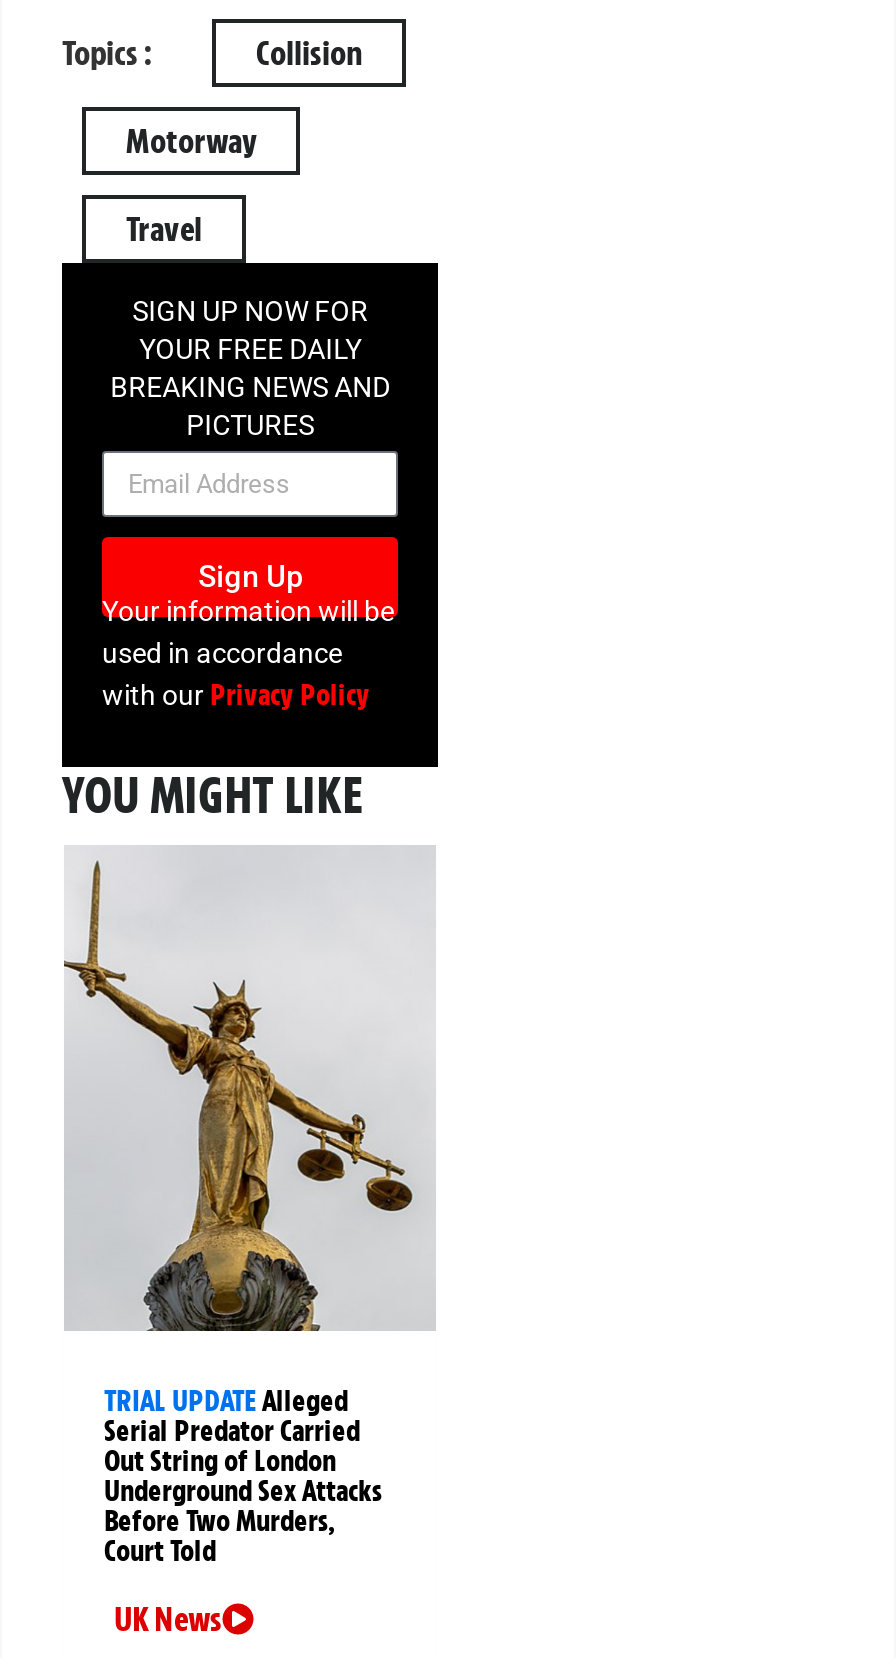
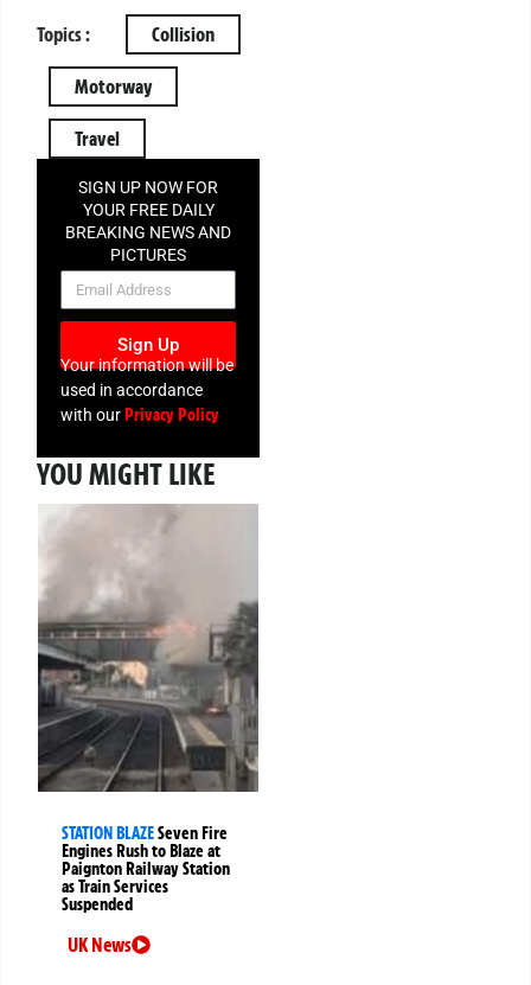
[64,851,436,1568] [image] | TRIAL UPDATE Alleged | Serial Predator Carried | Out String of London | Underground Sex Attacks | Before Two Murders, | Court Told -> [37,505,260,914] [image] | STATION BLAZE Seven Fire | Engines Rush to Blaze at | Paignton Railway Station | as Train Services | Suspended

